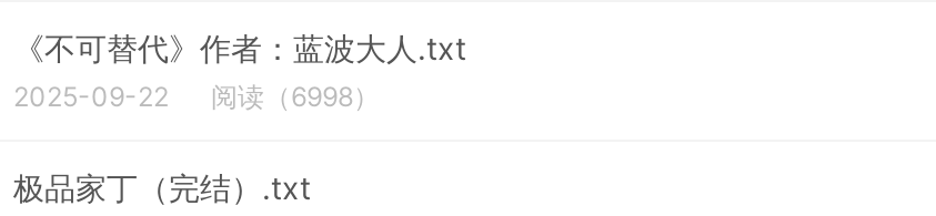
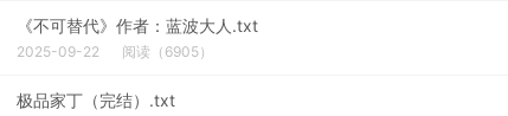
[13,80,380,113] 2025-09-22 阅读（6998） -> [17,43,213,60] 2025-09-22 阅读（6905）

